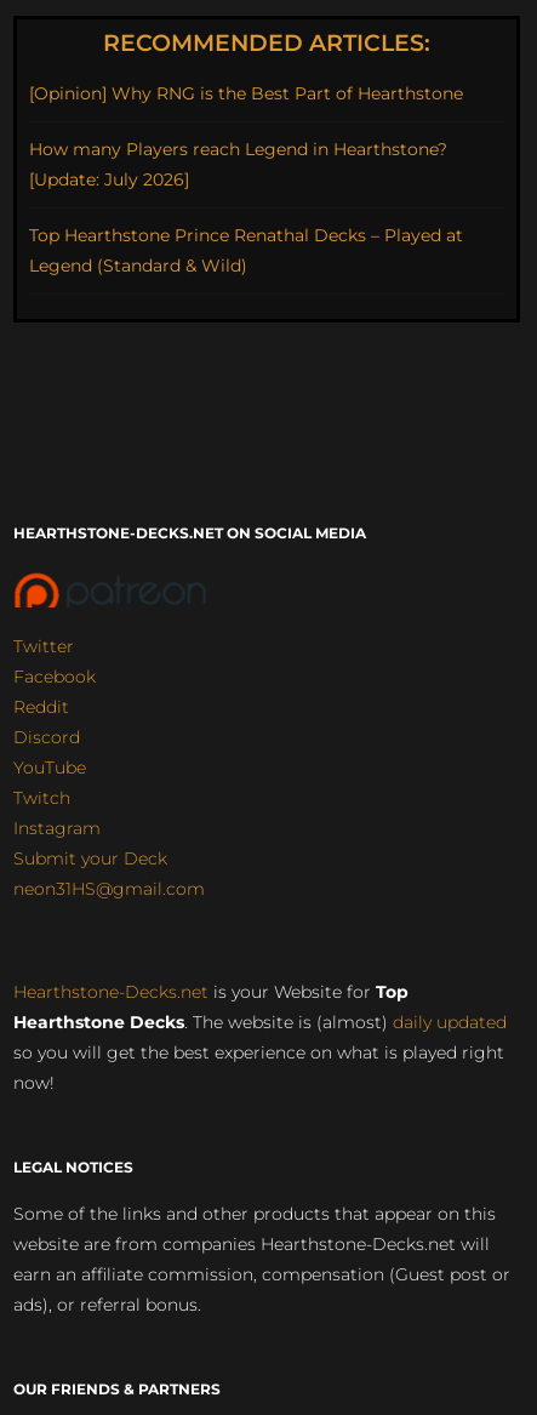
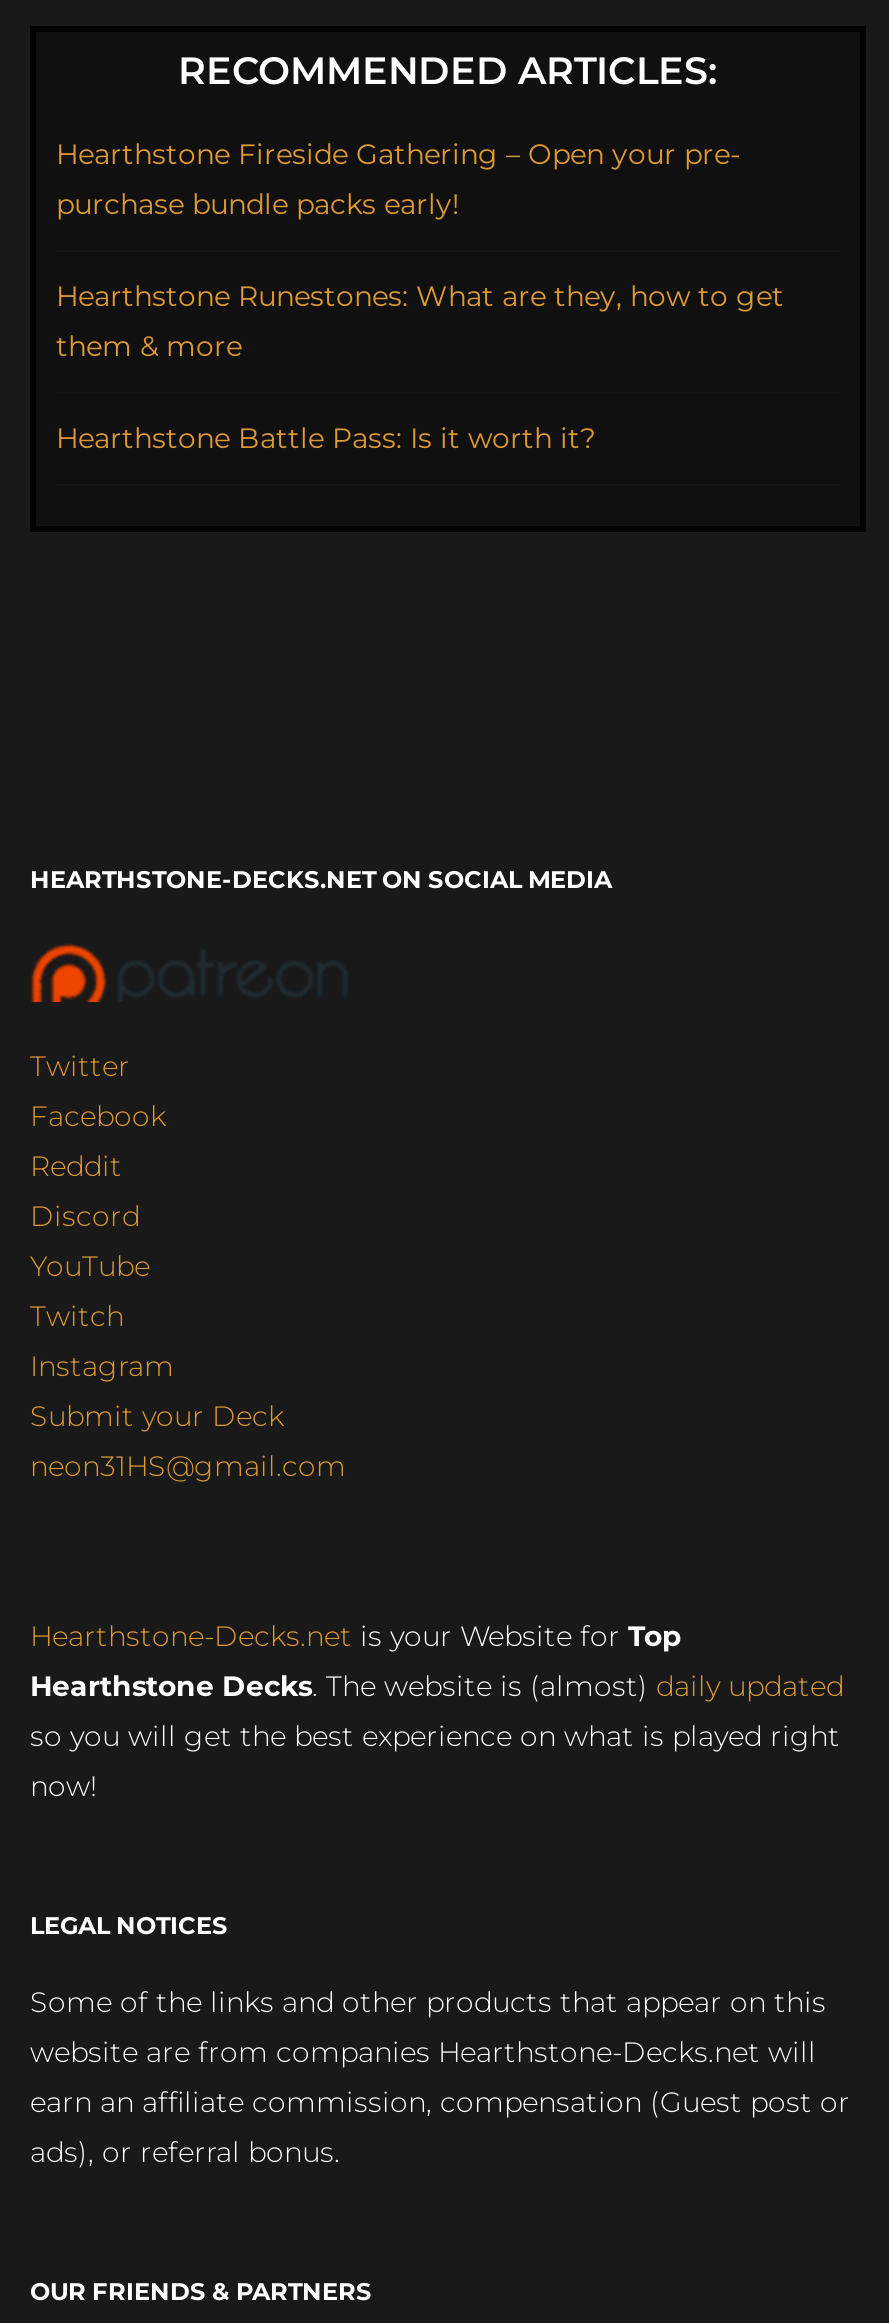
[29,83,463,105] [Opinion] Why RNG is the Best Part of Hearthstone -> [56,137,740,223] Hearthstone Fireside Gathering – Open your pre- | purchase bundle packs early!
[29,139,447,191] How many Players reach Legend in Hearthstone? | [Update: July 2026] -> [56,279,784,365] Hearthstone Runestones: What are they, how to get | them & more
[29,225,463,277] Top Hearthstone Prince Renathal Decks – Played at | Legend (Standard & Wild) -> [56,421,596,457] Hearthstone Battle Pass: Is it worth it?

